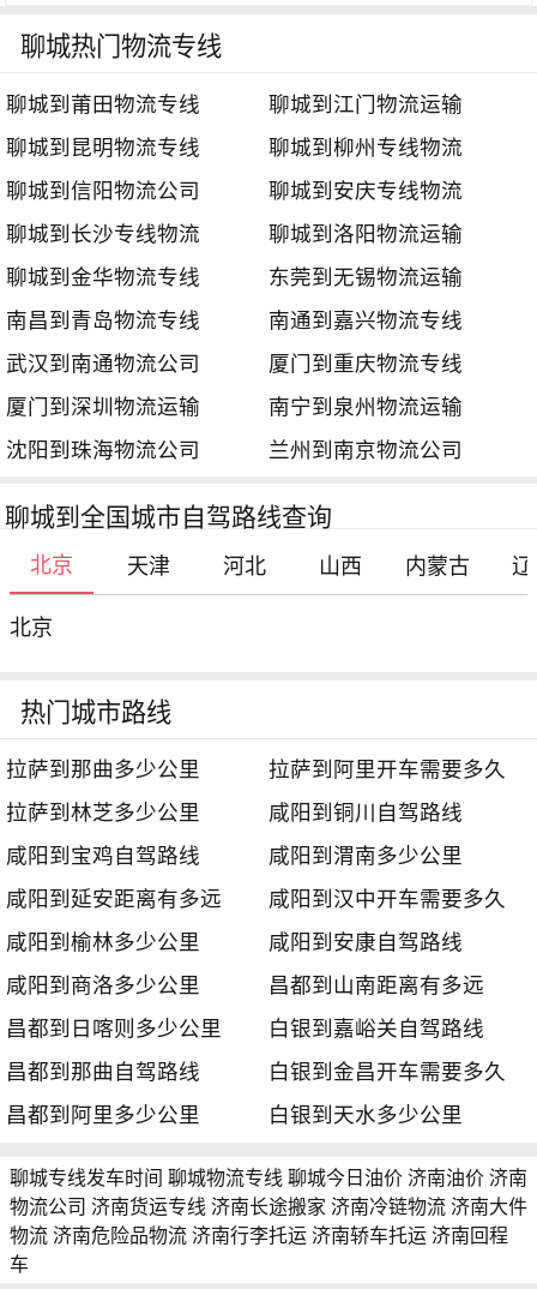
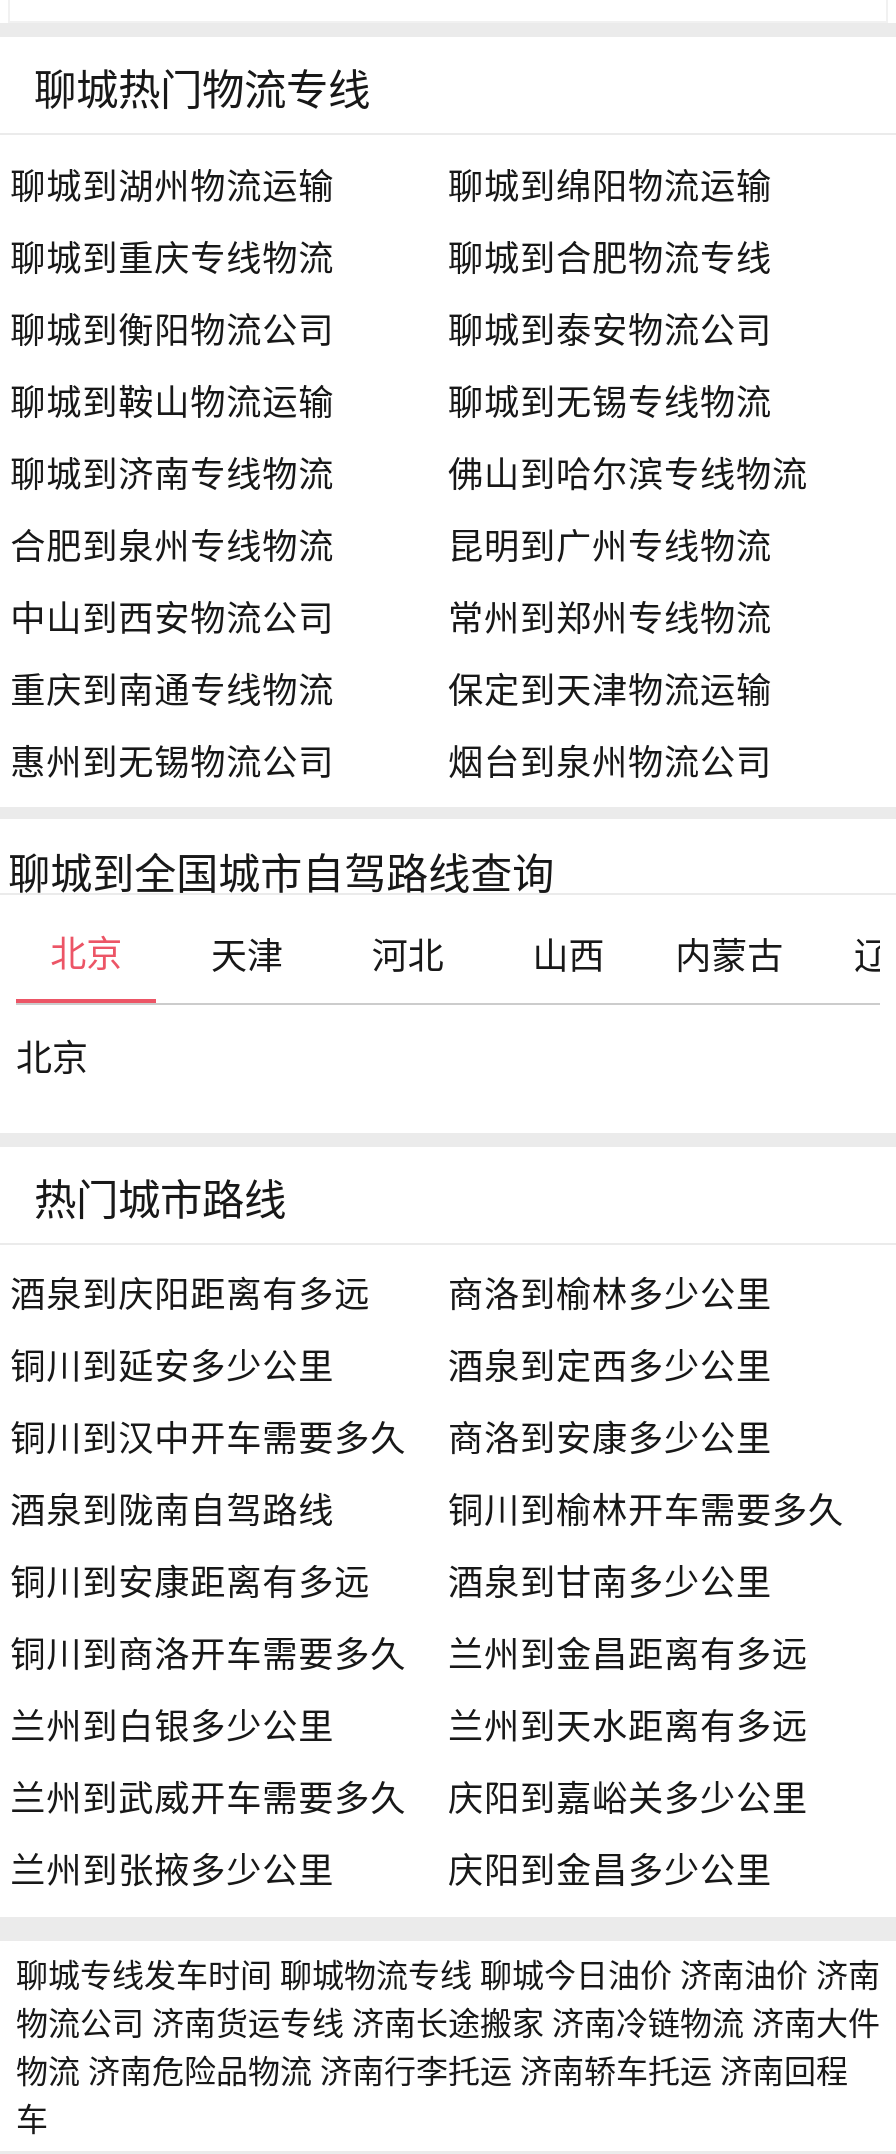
[6,87,463,463] 聊城到莆田物流专线 | 聊城到江门物流运输 | 聊城到昆明物流专线 | 聊城到柳州专线物流 | 聊城到信阳物流公司 | 聊城到安庆专线物流 | 聊城到长沙专线物流 | 聊城到洛阳物流运输 | 聊城到金华物流专线 | 东莞到无锡物流运输 | 南昌到青岛物流专线 | 南通到嘉兴物流专线 | 武汉到南通物流公司 | 厦门到重庆物流专线 | 厦门到深圳物流运输 | 南宁到泉州物流运输 | 沈阳到珠海物流公司 | 兰州到南京物流公司 -> [10,158,808,784] 聊城到湖州物流运输 | 聊城到绵阳物流运输 | 聊城到重庆专线物流 | 聊城到合肥物流专线 | 聊城到衡阳物流公司 | 聊城到泰安物流公司 | 聊城到鞍山物流运输 | 聊城到无锡专线物流 | 聊城到济南专线物流 | 佛山到哈尔滨专线物流 | 合肥到泉州专线物流 | 昆明到广州专线物流 | 中山到西安物流公司 | 常州到郑州专线物流 | 重庆到南通专线物流 | 保定到天津物流运输 | 惠州到无锡物流公司 | 烟台到泉州物流公司
[6,753,506,1129] 拉萨到那曲多少公里 | 拉萨到阿里开车需要多久 | 拉萨到林芝多少公里 | 咸阳到铜川自驾路线 | 咸阳到宝鸡自驾路线 | 咸阳到渭南多少公里 | 咸阳到延安距离有多远 | 咸阳到汉中开车需要多久 | 咸阳到榆林多少公里 | 咸阳到安康自驾路线 | 咸阳到商洛多少公里 | 昌都到山南距离有多远 | 昌都到日喀则多少公里 | 白银到嘉峪关自驾路线 | 昌都到那曲自驾路线 | 白银到金昌开车需要多久 | 昌都到阿里多少公里 | 白银到天水多少公里 -> [10,1268,844,1894] 酒泉到庆阳距离有多远 | 商洛到榆林多少公里 | 铜川到延安多少公里 | 酒泉到定西多少公里 | 铜川到汉中开车需要多久 | 商洛到安康多少公里 | 酒泉到陇南自驾路线 | 铜川到榆林开车需要多久 | 铜川到安康距离有多远 | 酒泉到甘南多少公里 | 铜川到商洛开车需要多久 | 兰州到金昌距离有多远 | 兰州到白银多少公里 | 兰州到天水距离有多远 | 兰州到武威开车需要多久 | 庆阳到嘉峪关多少公里 | 兰州到张掖多少公里 | 庆阳到金昌多少公里

